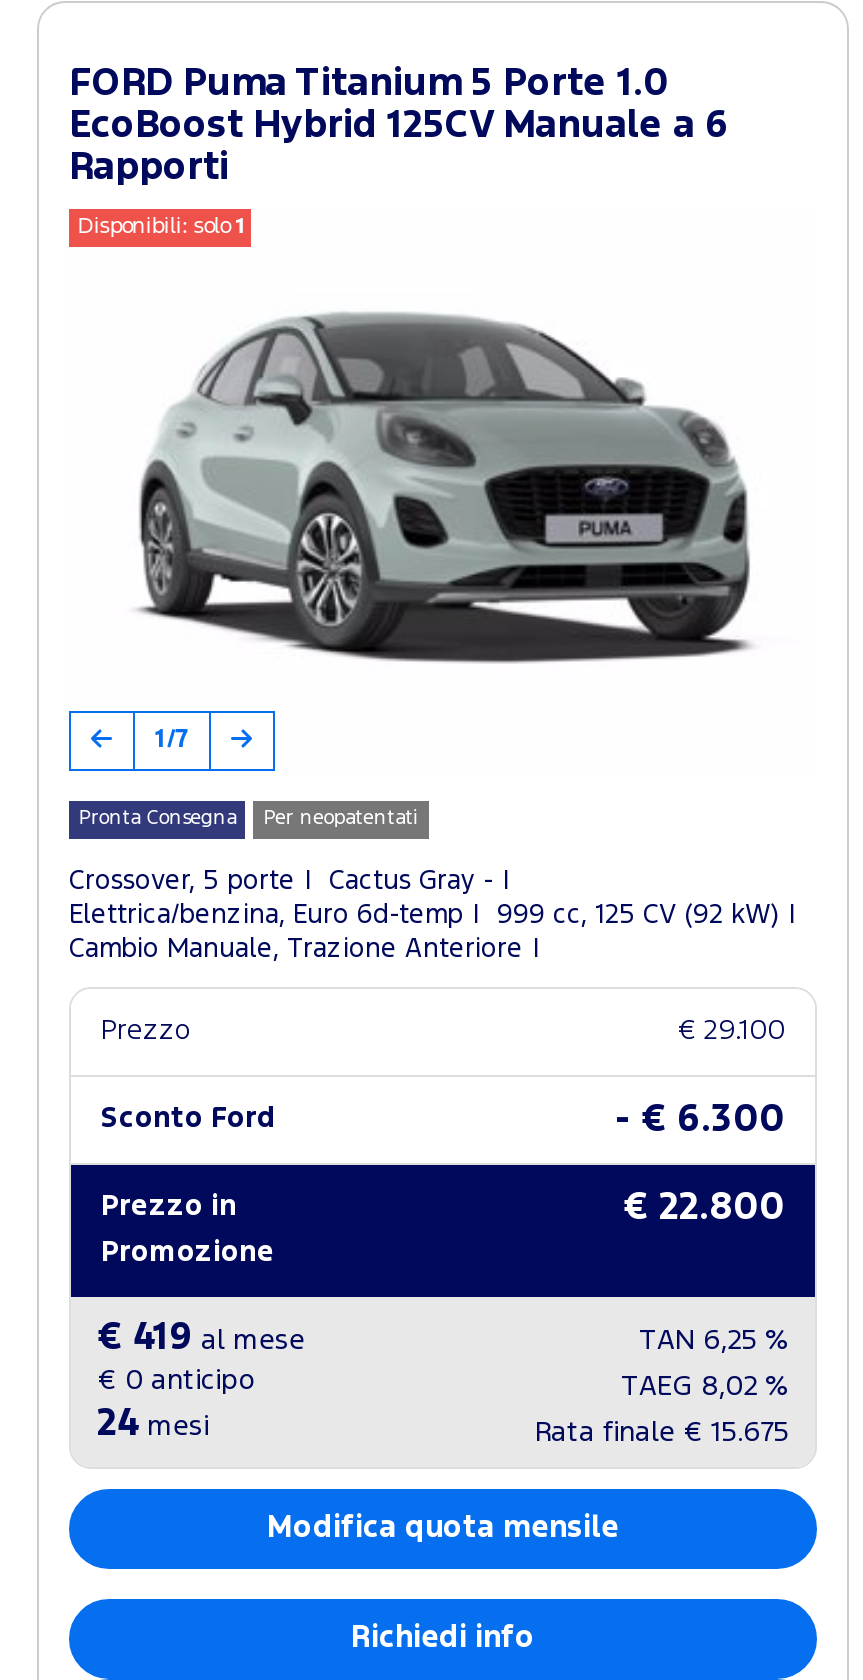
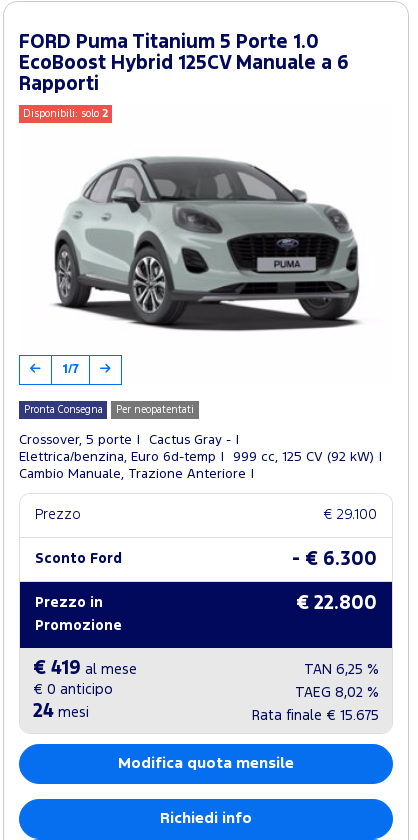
[77,218,243,238] Disponibili: solo 1 -> [23,109,108,119] Disponibili: solo 2

